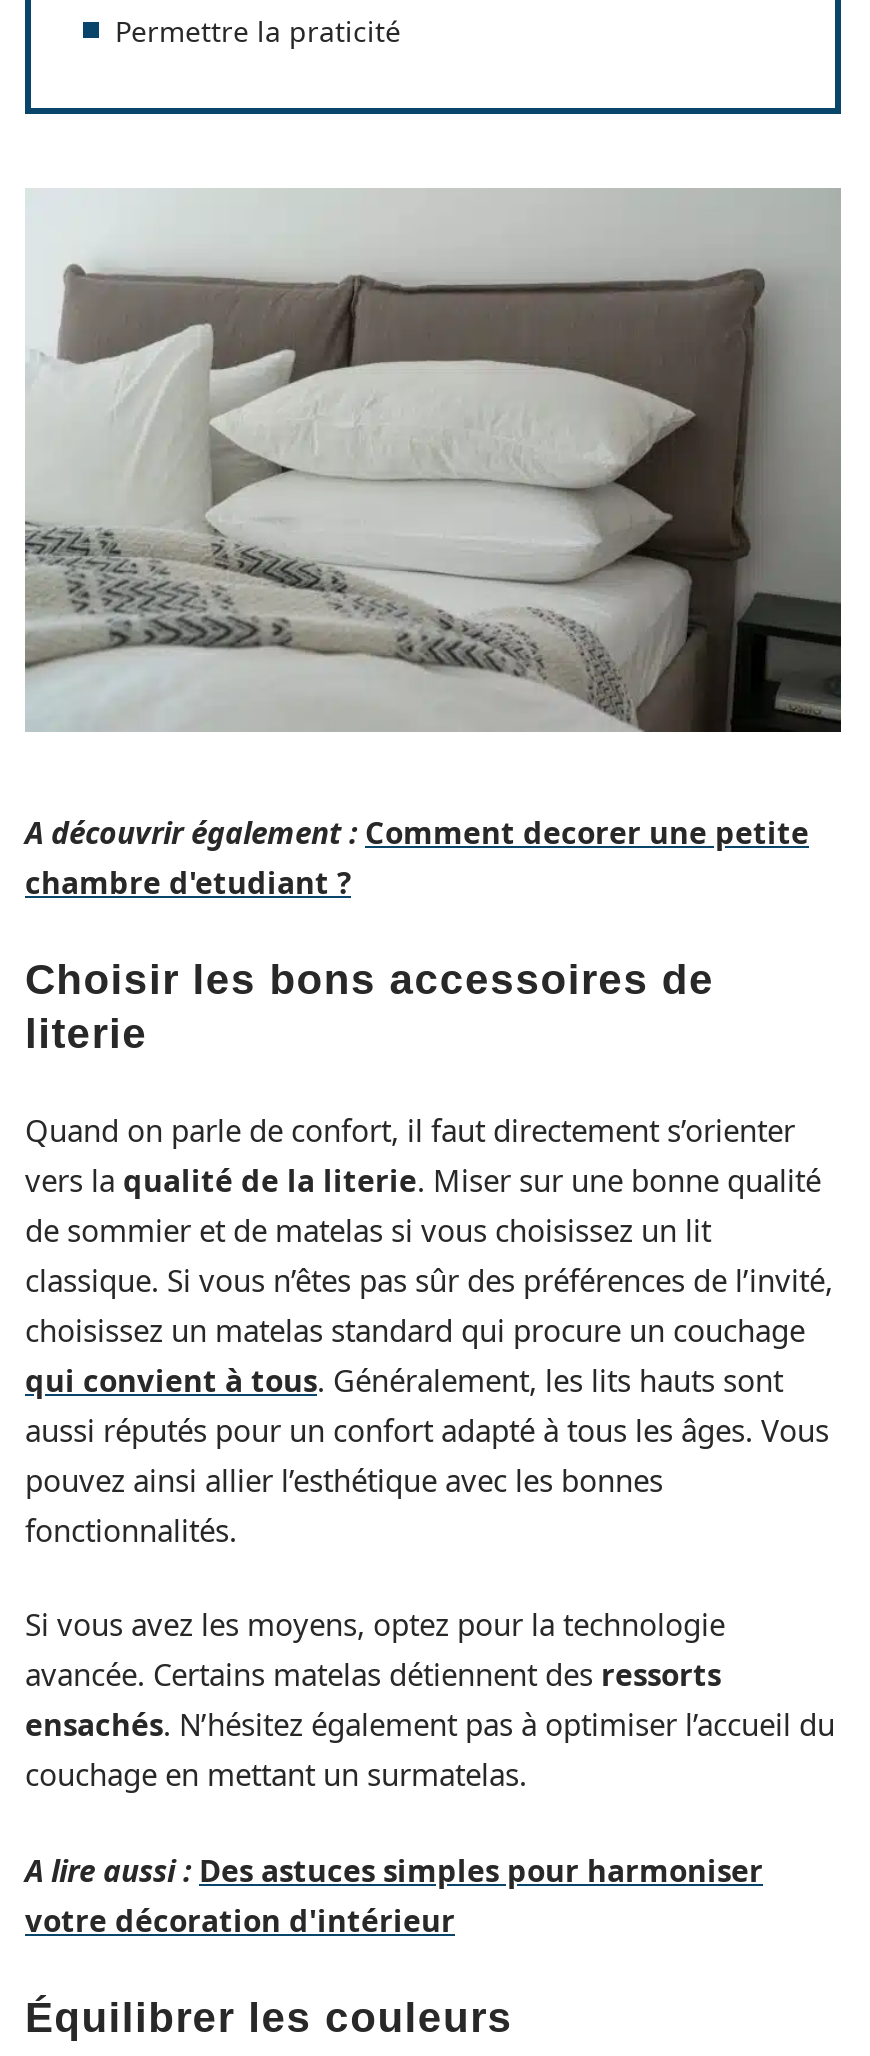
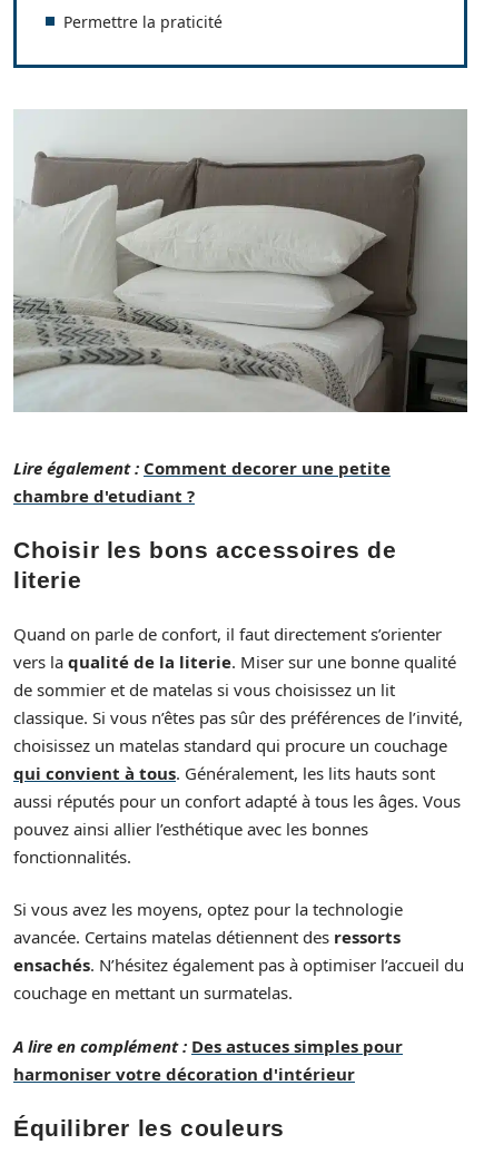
[25,811,809,851] A découvrir également : Comment decorer une petite -> [13,456,391,479] Lire également : Comment decorer une petite
[25,1849,763,1939] A lire aussi : Des astuces simples pour harmoniser | votre décoration d'intérieur -> [13,1034,403,1085] A lire en complément : Des astuces simples pour | harmoniser votre décoration d'intérieur

